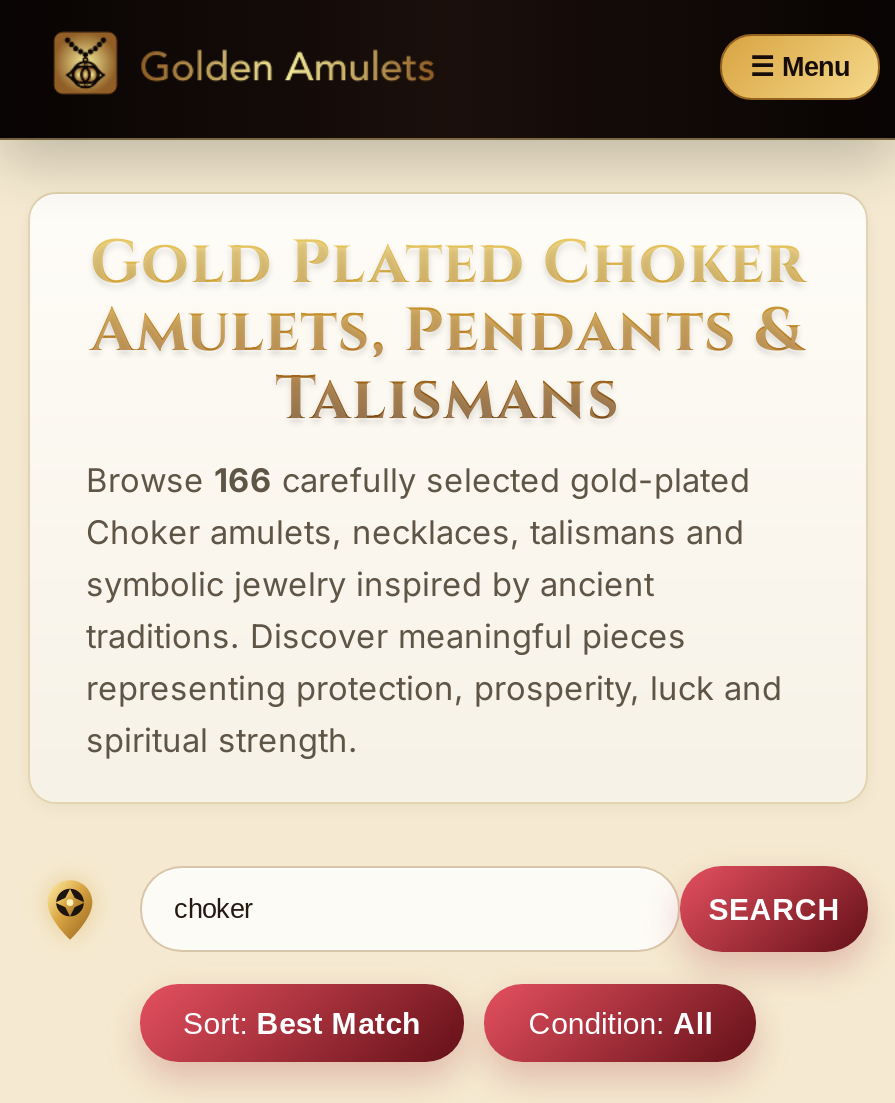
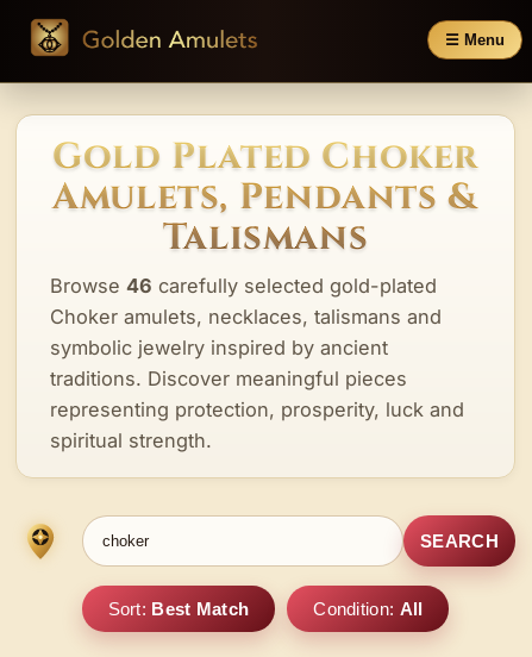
[86,460,750,500] Browse 166 carefully selected gold-plated -> [50,274,437,297] Browse 46 carefully selected gold-plated

